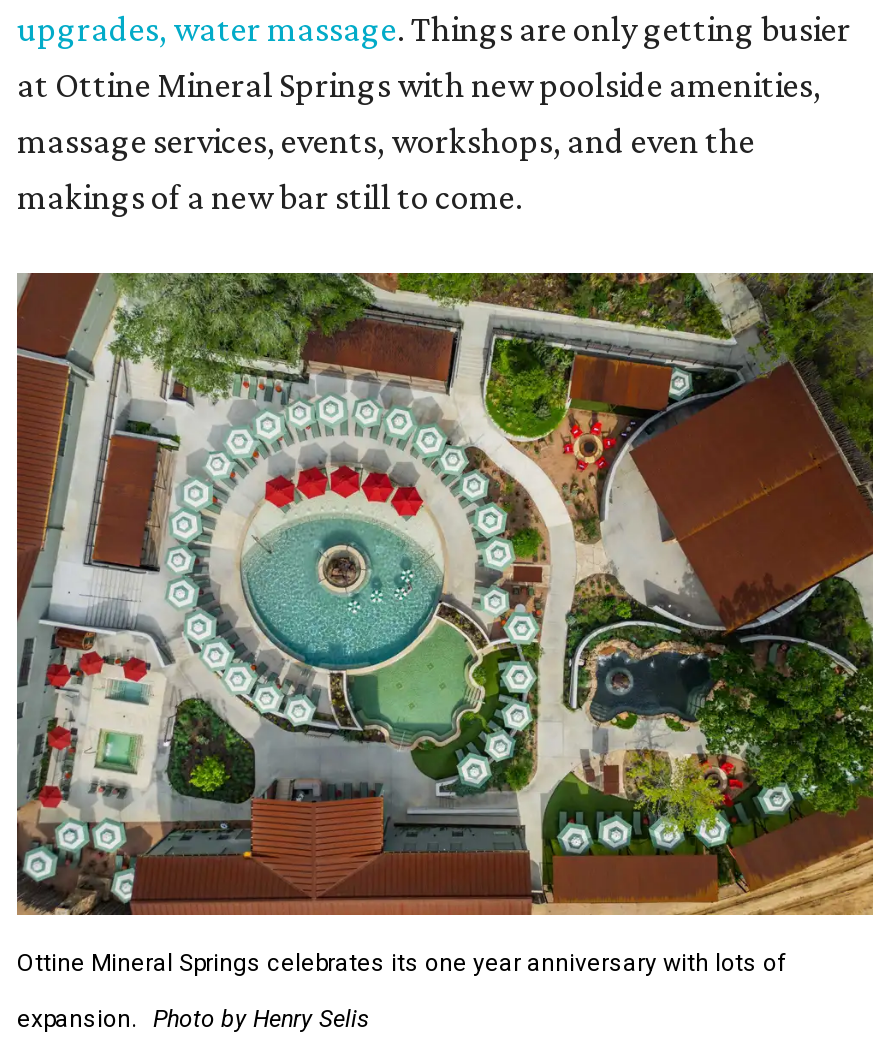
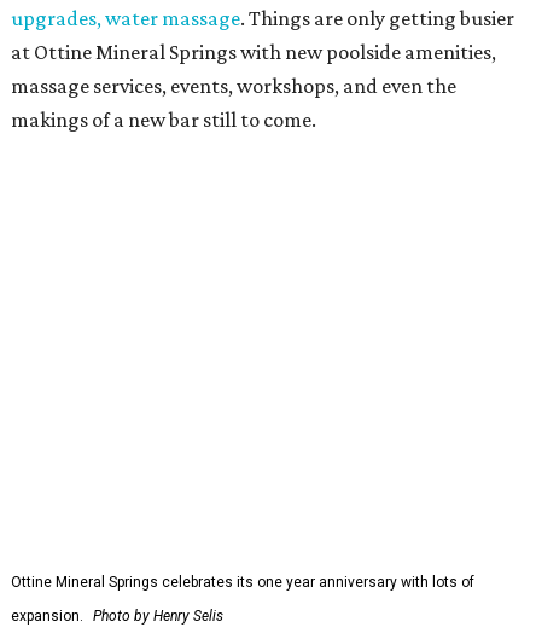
[15,271,875,917] [image] -> none

